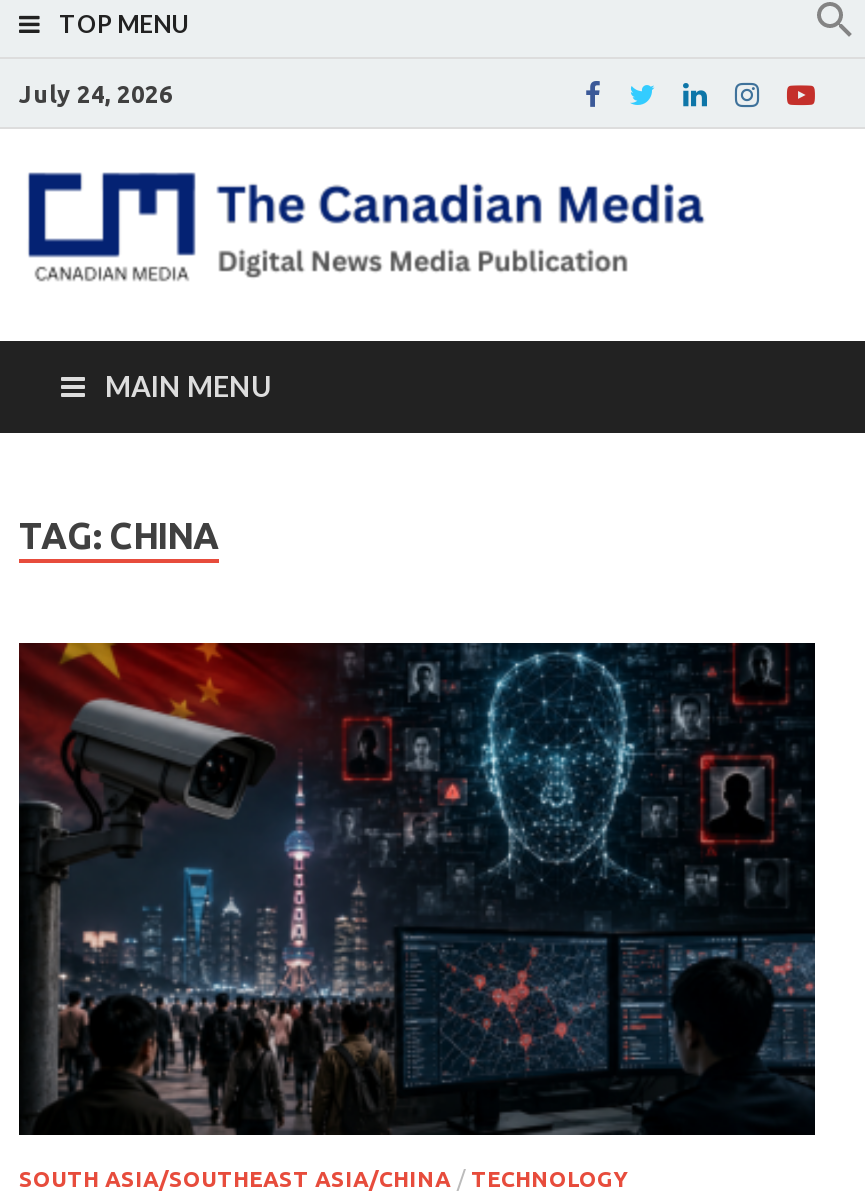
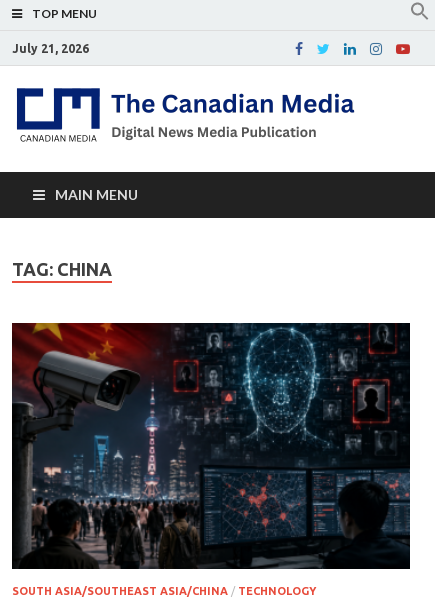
[19,80,173,106] July 24, 2026 -> [12,41,89,54] July 21, 2026

